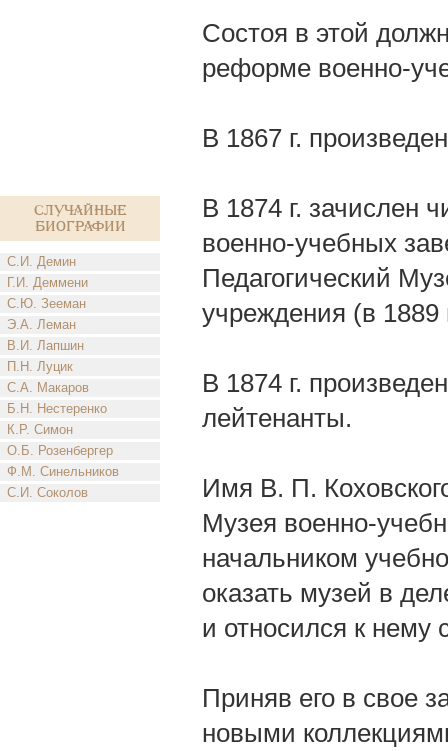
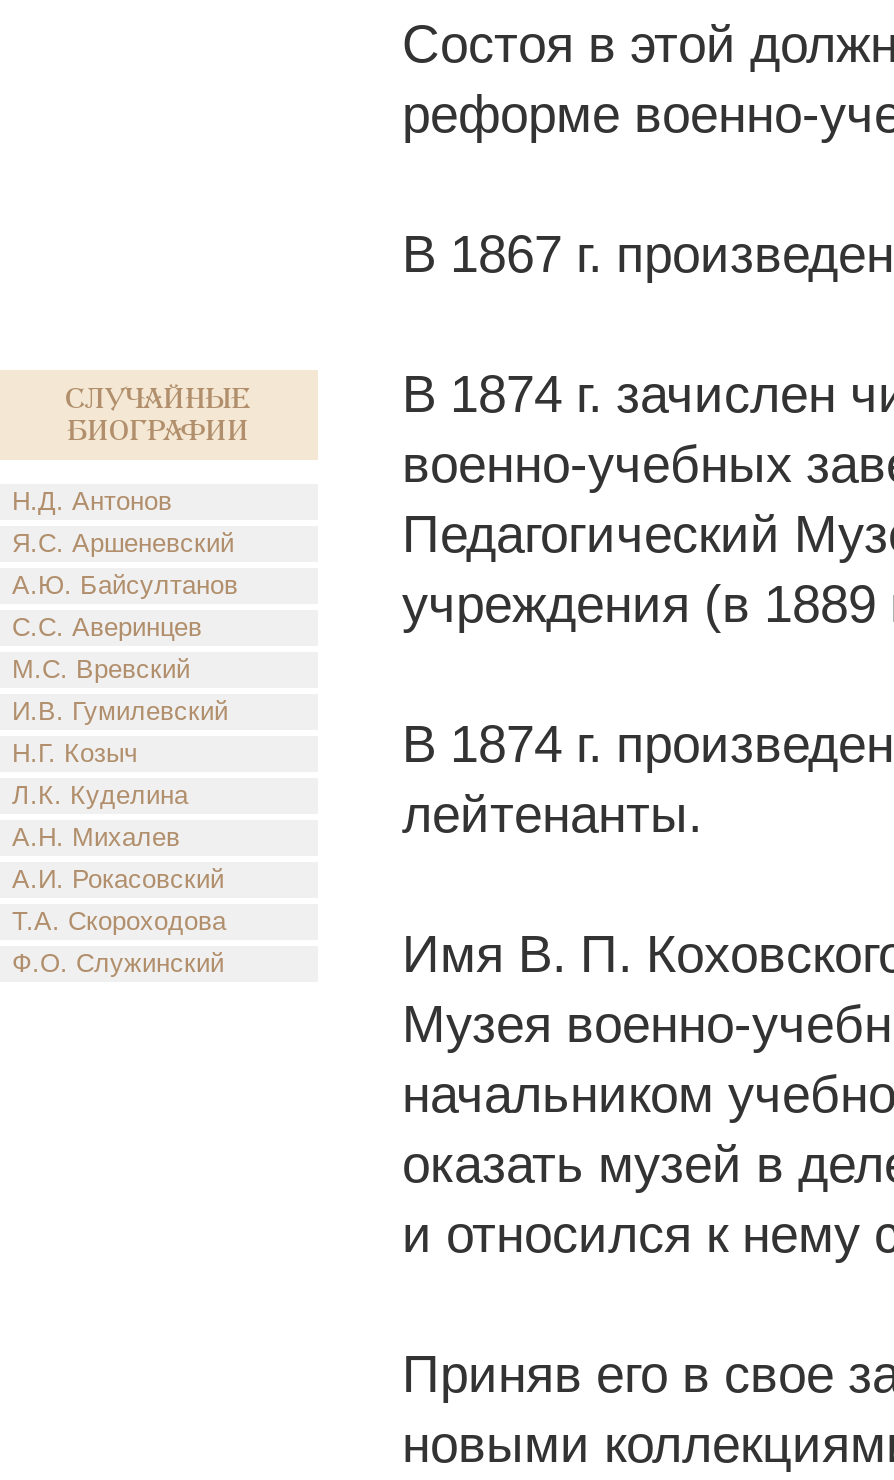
[7,254,119,500] С.И. Демин | Г.И. Деммени | С.Ю. Зееман | Э.А. Леман | В.И. Лапшин | П.Н. Луцик | С.А. Макаров | Б.Н. Нестеренко | К.Р. Симон | О.Б. Розенбергер | Ф.М. Синельников | С.И. Соколов -> [12,486,238,978] Н.Д. Антонов | Я.С. Аршеневский | А.Ю. Байсултанов | С.С. Аверинцев | М.С. Вревский | И.В. Гумилевский | Н.Г. Козыч | Л.К. Куделина | А.Н. Михалев | А.И. Рокасовский | Т.А. Скороходова | Ф.О. Служинский

